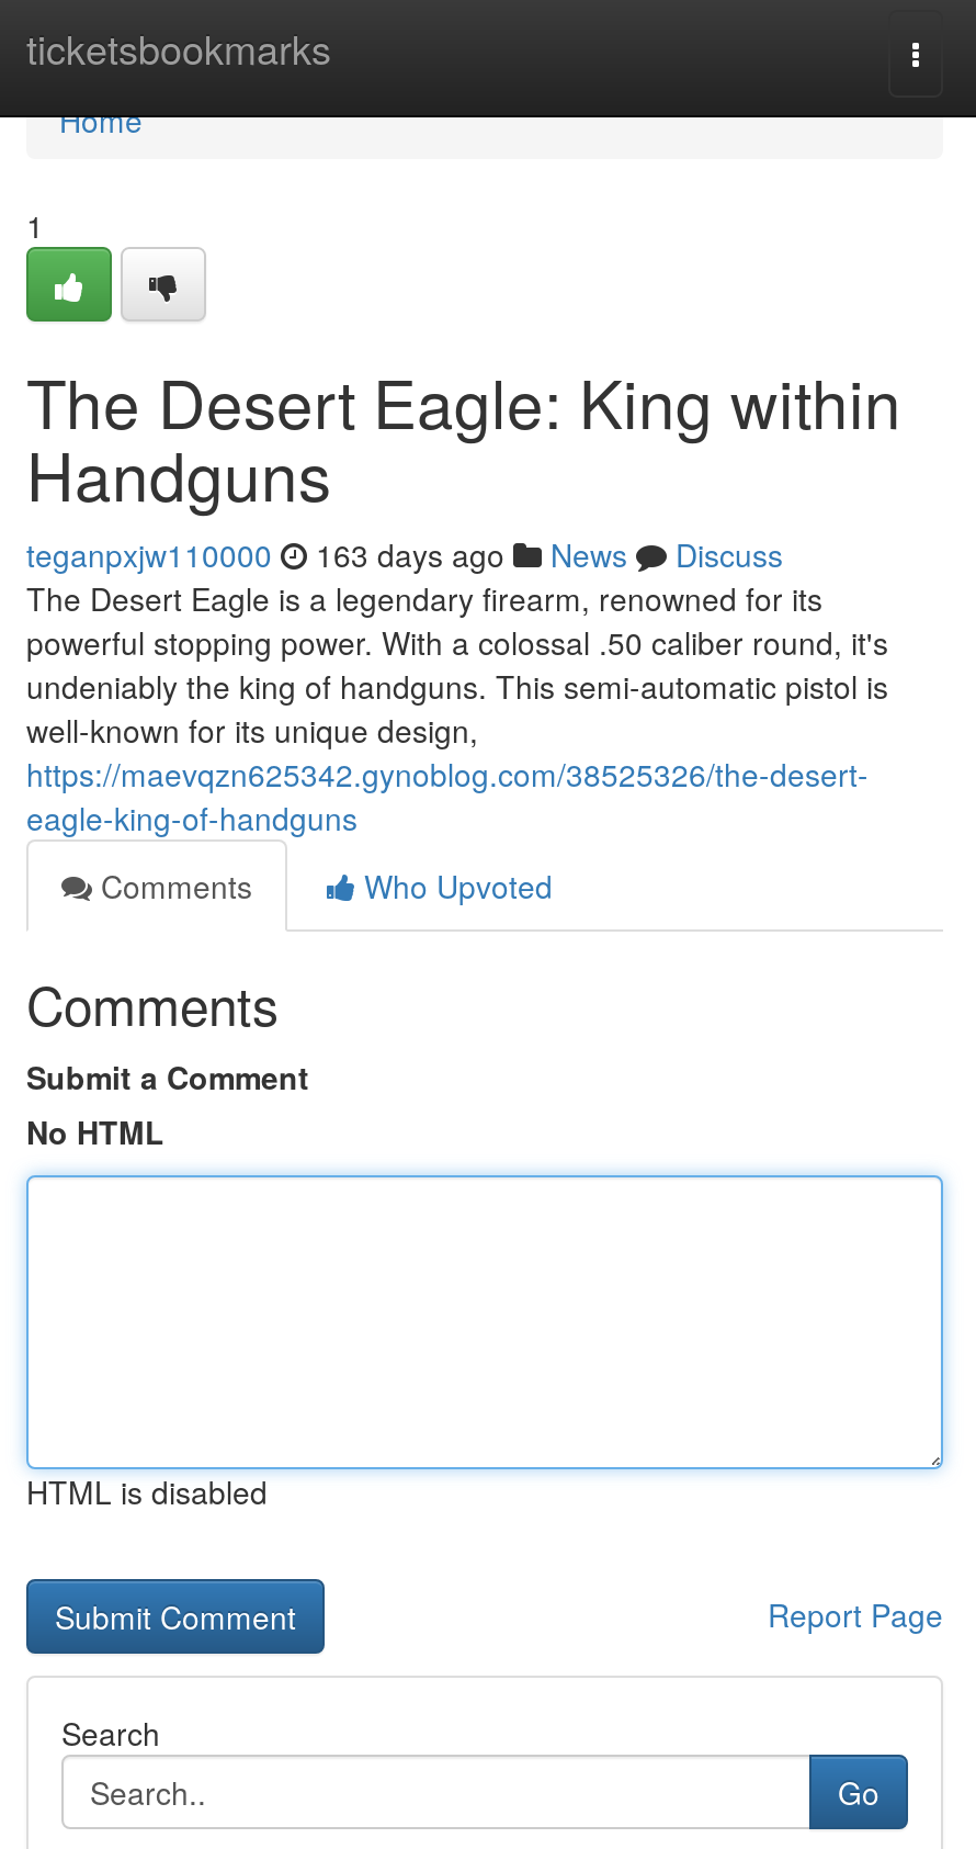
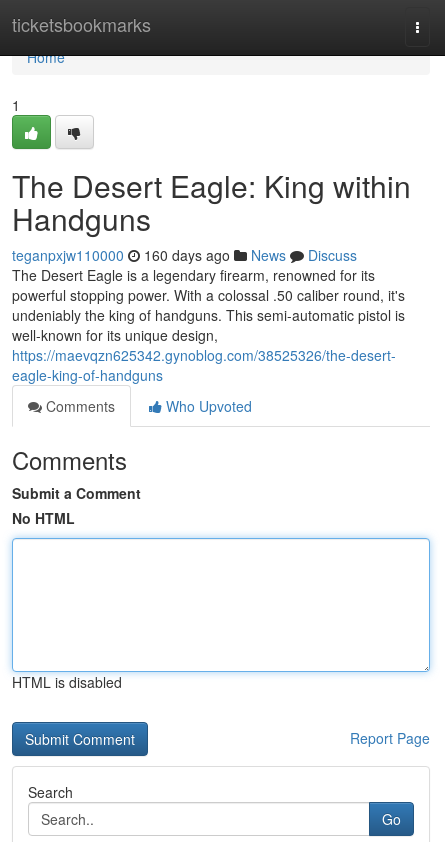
[26,532,783,576] teganpxjw110000 163 days ago News Discuss -> [12,245,357,265] teganpxjw110000 160 days ago News Discuss

